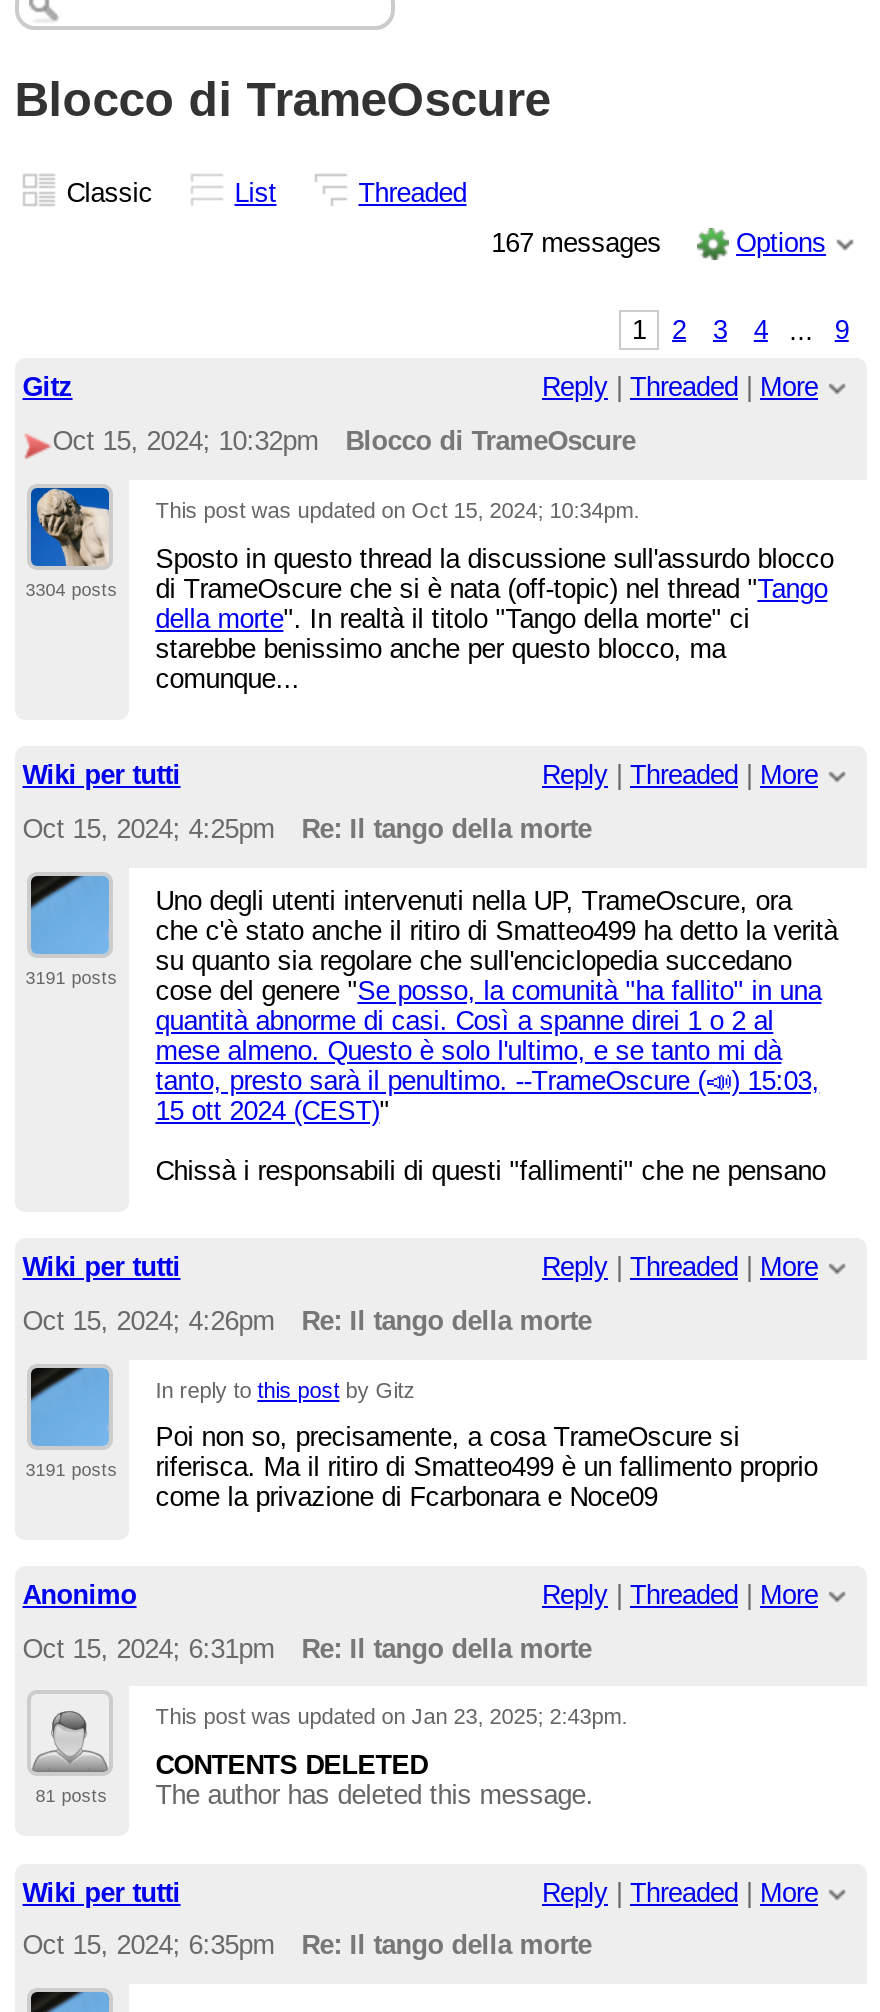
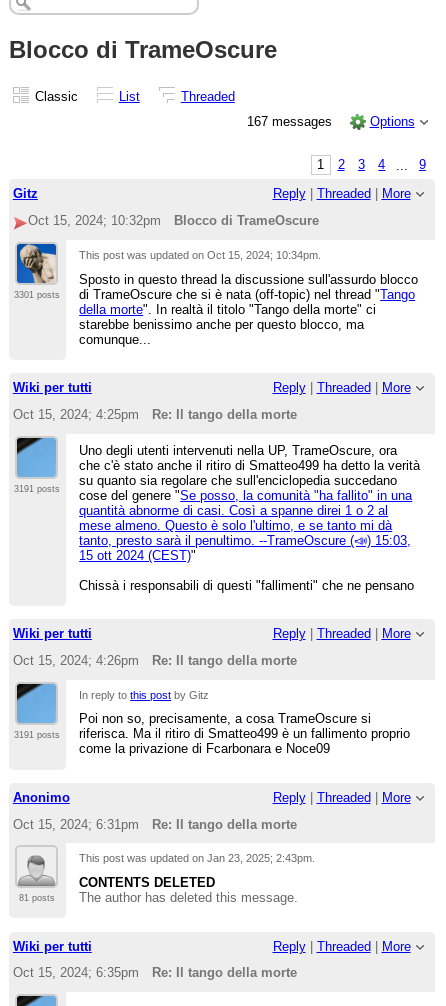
[25,573,827,603] 3304 posts di TrameOscure che si è nata (off-topic) nel thread "Tango -> [14,287,415,302] 3301 posts di TrameOscure che si è nata (off-topic) nel thread "Tango

